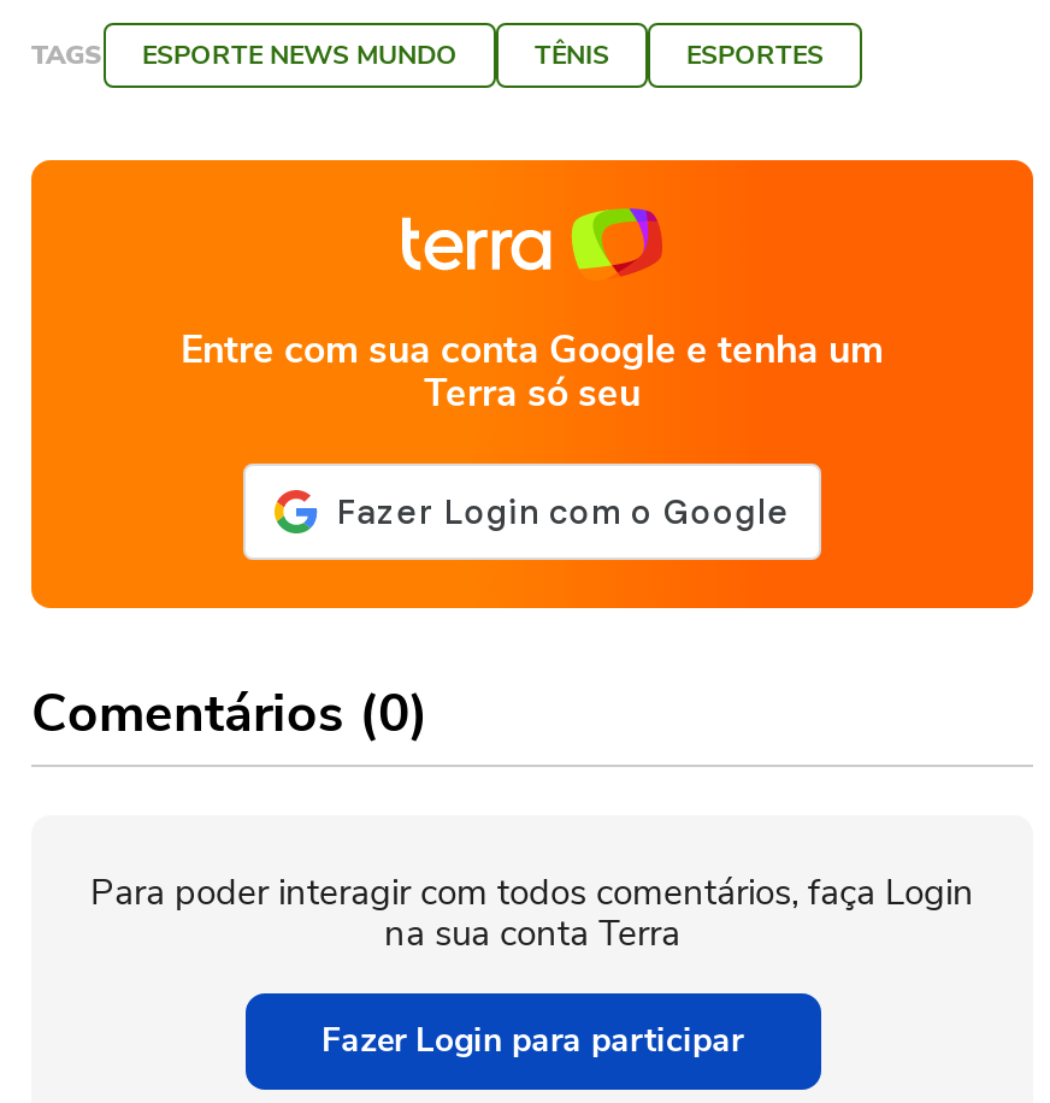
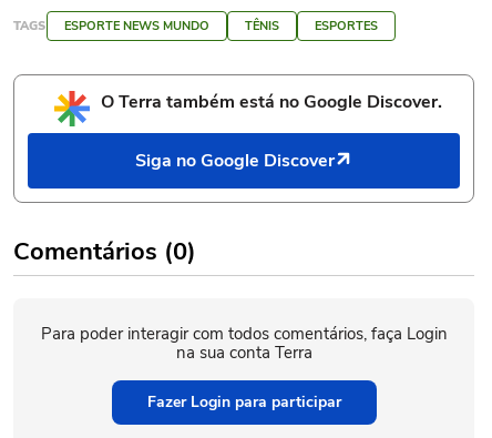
[29,158,1036,611] [image] | Entre com sua conta Google e tenha um | Terra só seu -> [12,73,475,204] [image] | O Terra também está no Google Discover. | Siga no Google Discover

